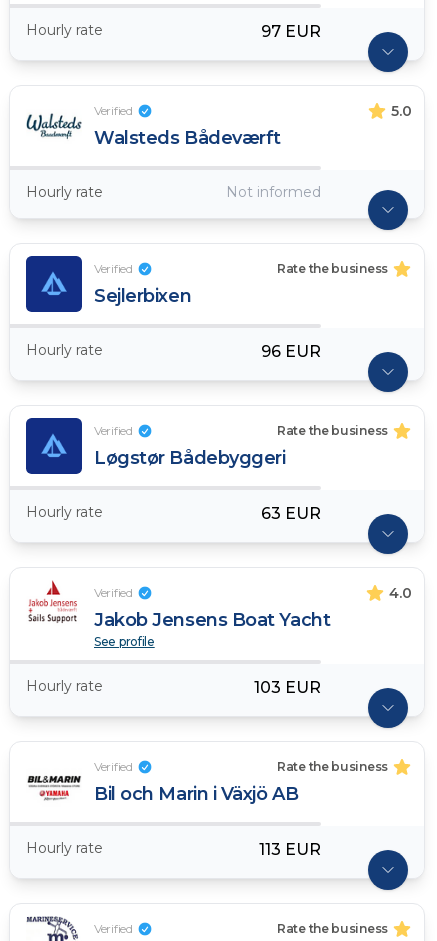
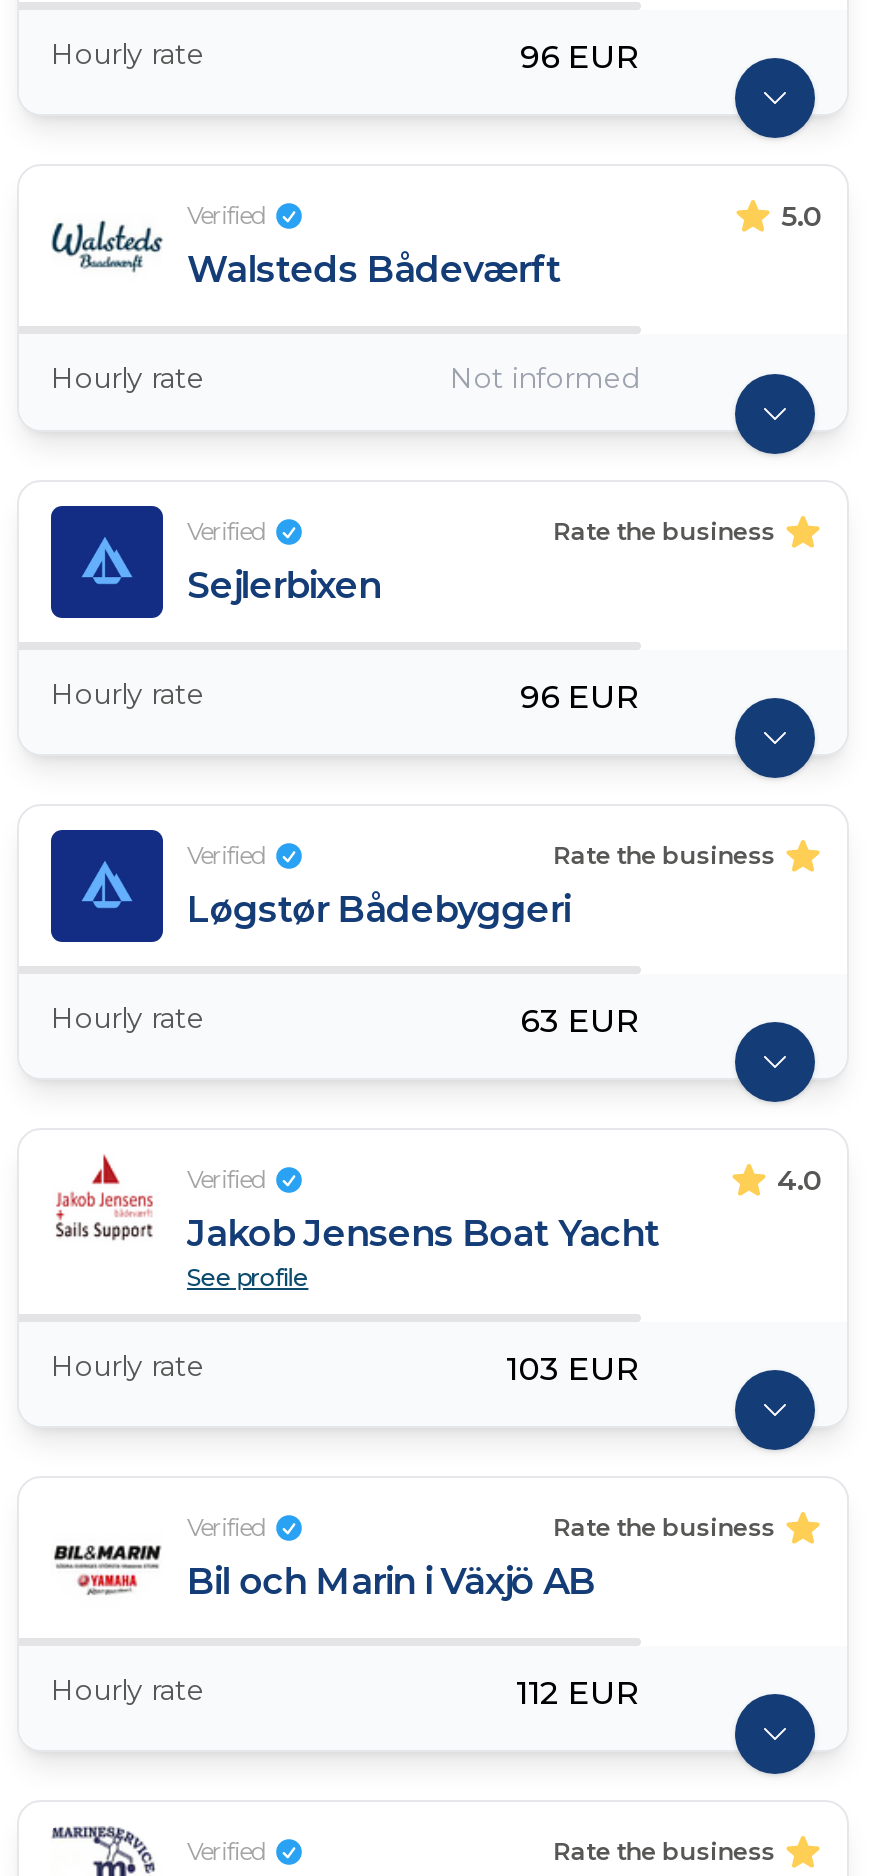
[260,22,320,41] 97 EUR -> [520,38,640,76] 96 EUR
[258,840,320,859] 113 EUR -> [516,1674,640,1712] 112 EUR

